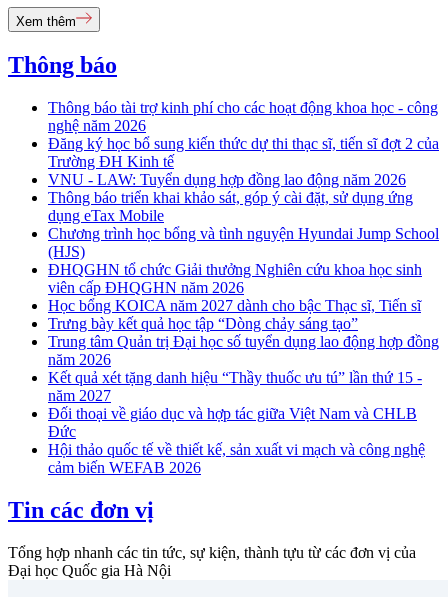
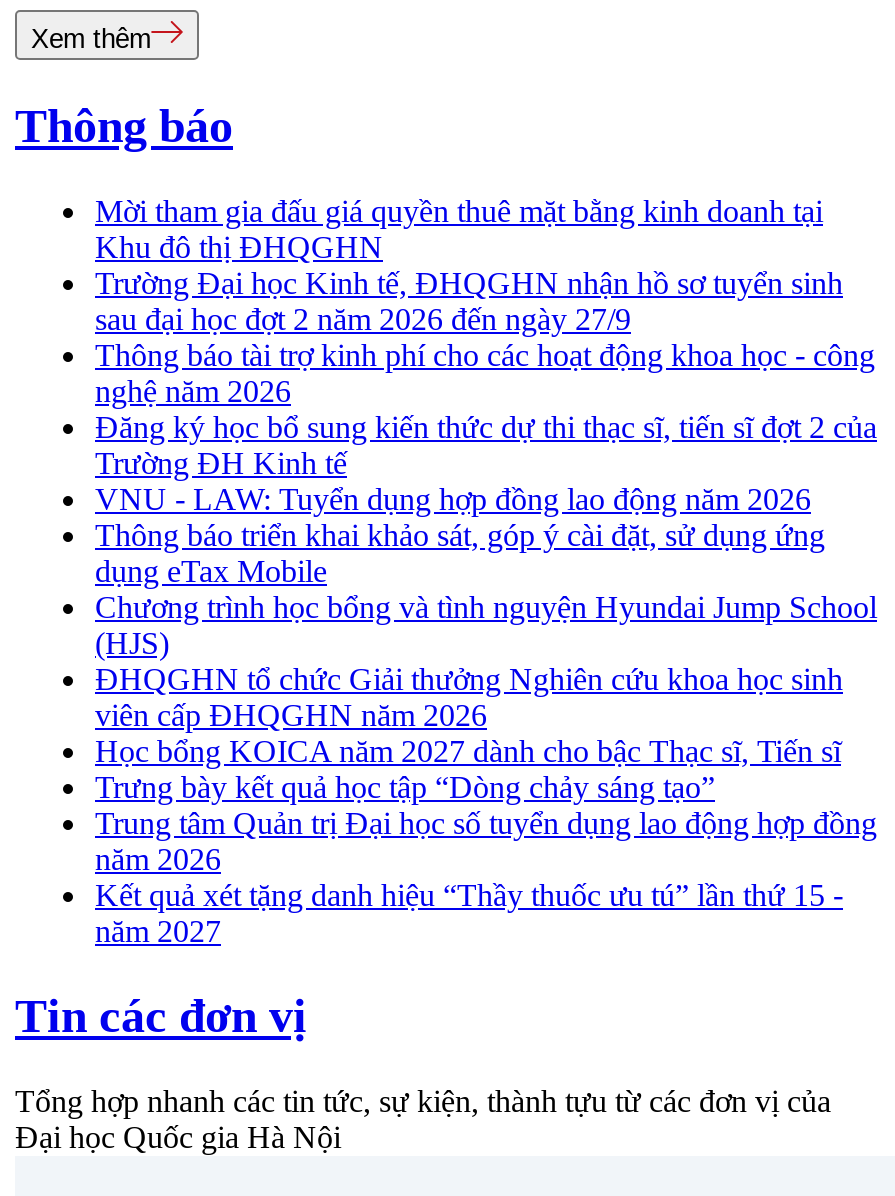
none -> [95,194,843,336] Mời tham gia đấu giá quyền thuê mặt bằng kinh doanh tại | Khu đô thị ĐHQGHN | Trường Đại học Kinh tế, ĐHQGHN nhận hồ sơ tuyển sinh | sau đại học đợt 2 năm 2026 đến ngày 27/9
moved [48,99,439,404] -> [95,338,877,948]: Thông báo tài trợ kinh phí cho các hoạt động khoa học - công | nghệ năm 2026 | Đăng ký học bổ sung kiến thức dự thi thạc sĩ, tiến sĩ đợt 2 của | ... | Kết quả xét tặng danh hiệu “Thầy thuốc ưu tú” lần thứ 15 - | năm 2027
[48,405,425,476] Đối thoại về giáo dục và hợp tác giữa Việt Nam và CHLB | Đức | Hội thảo quốc tế về thiết kế, sản xuất vi mạch và công nghệ | cảm biến WEFAB 2026 -> none

